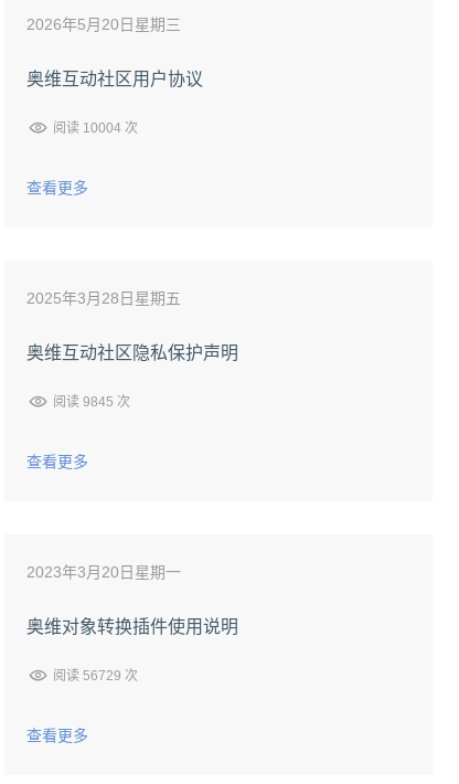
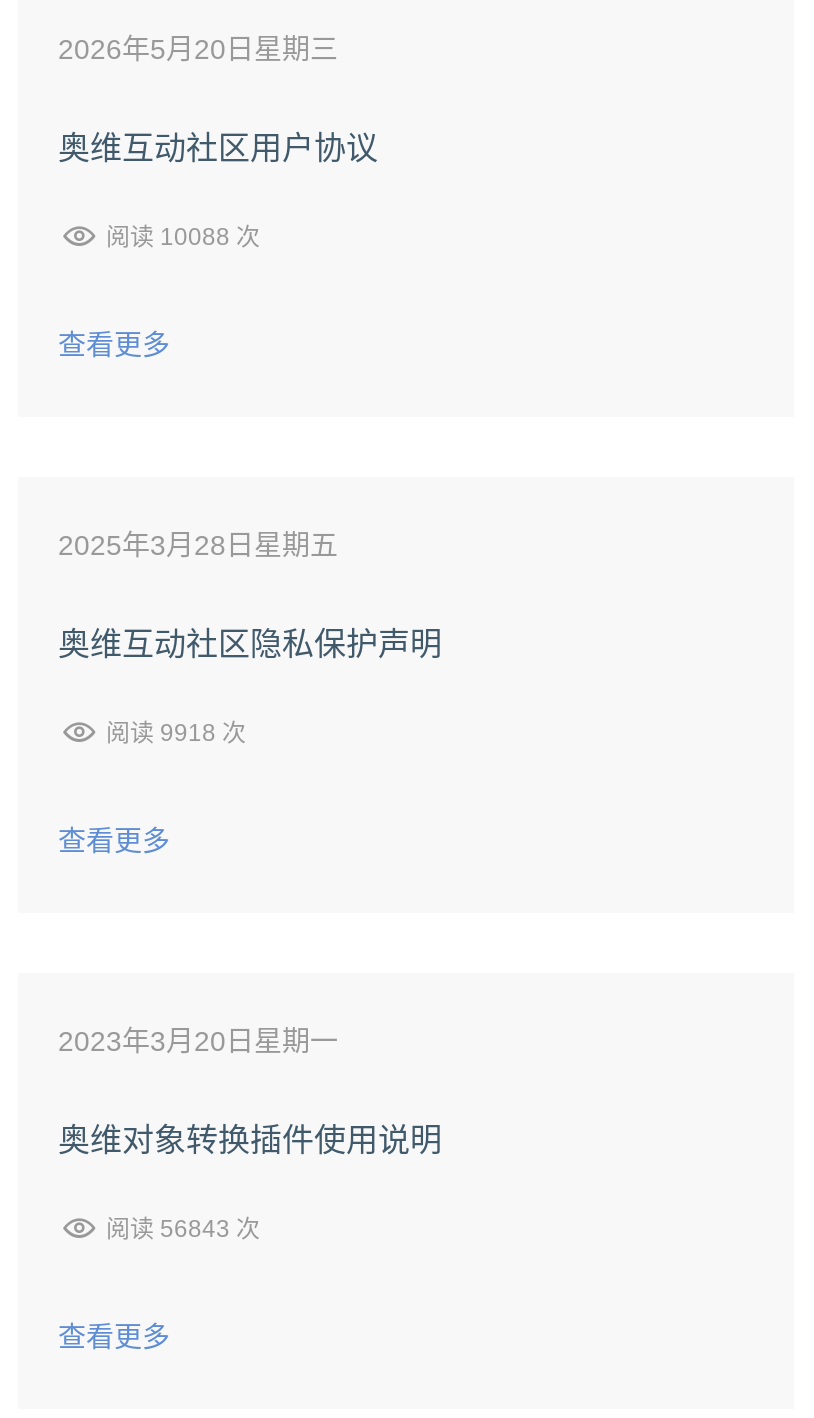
[53,120,138,135] 阅读 10004 次 -> [106,222,260,250] 阅读 10088 次
[53,394,130,409] 阅读 9845 次 -> [106,718,246,746] 阅读 9918 次
[53,668,138,683] 阅读 56729 次 -> [106,1214,260,1242] 阅读 56843 次

